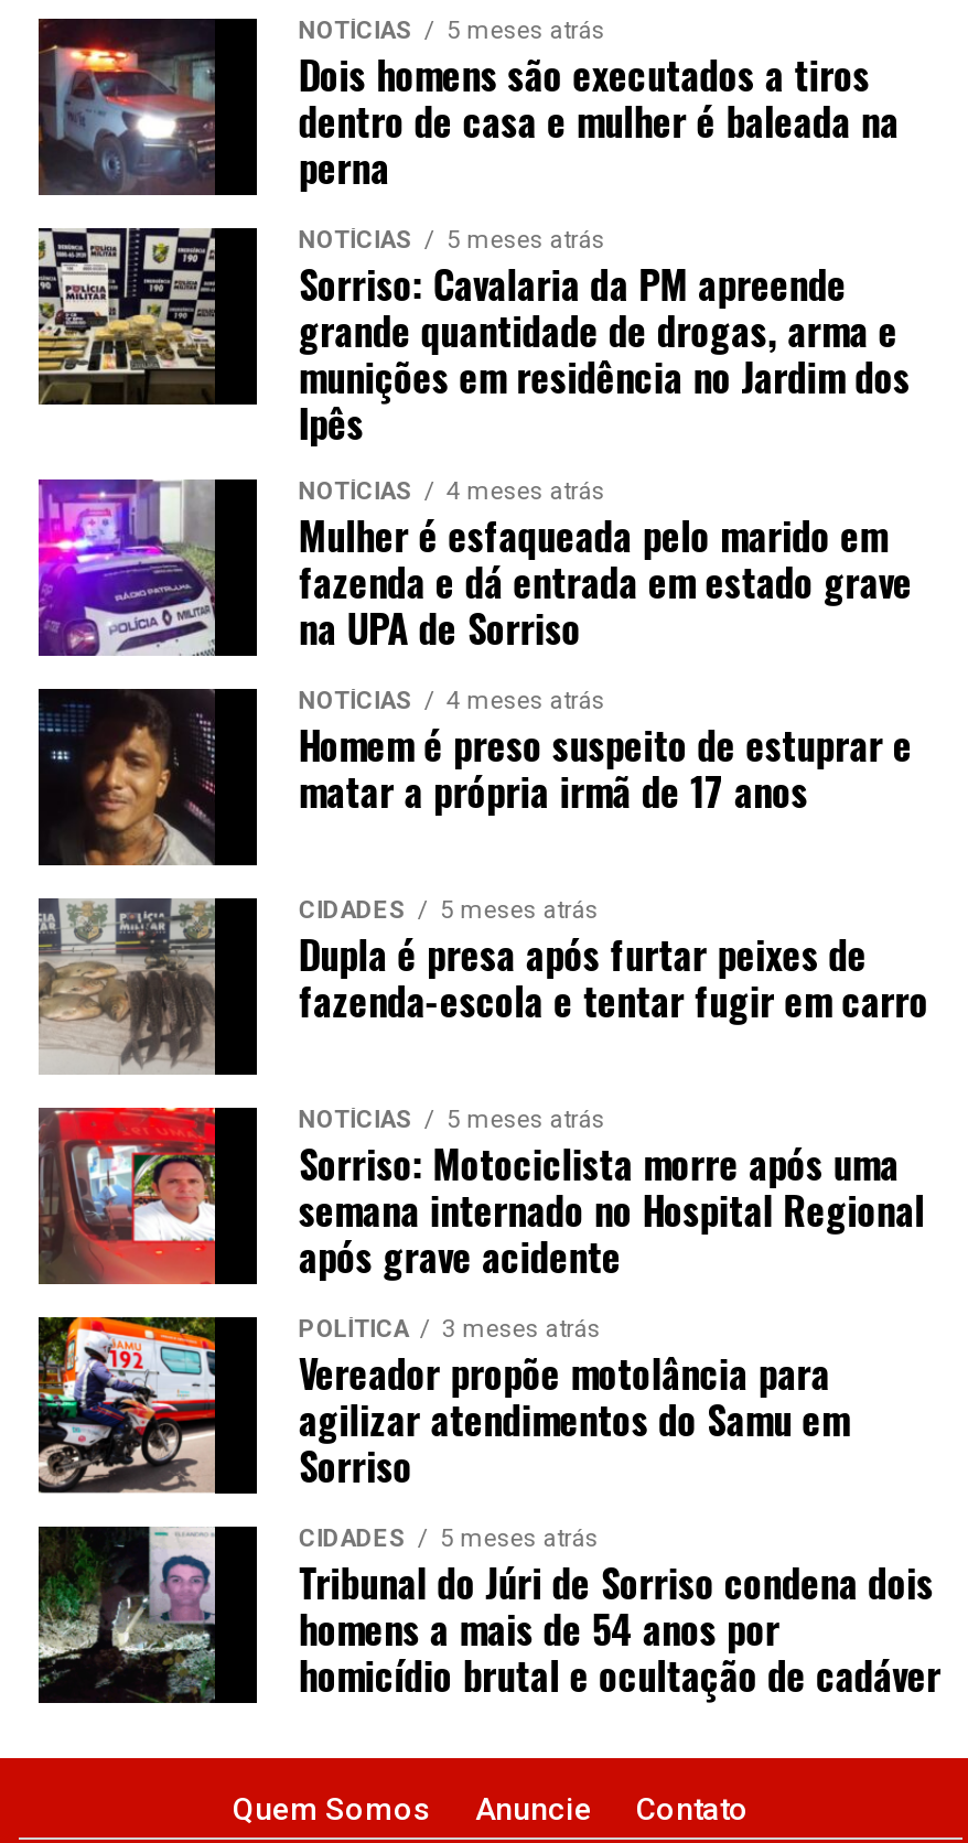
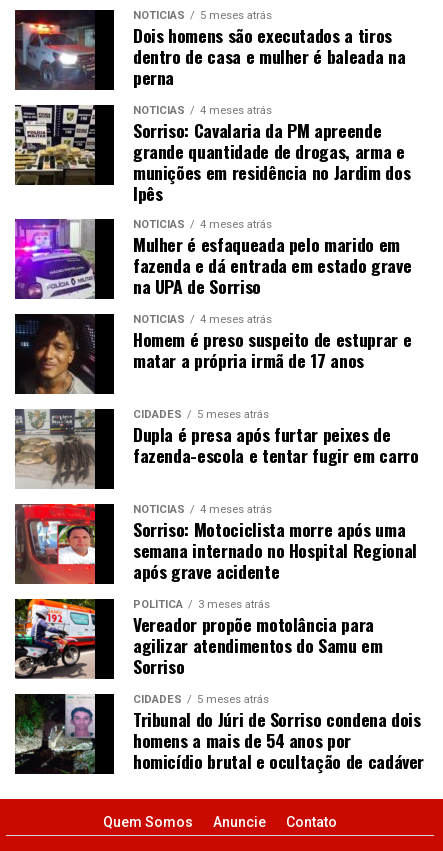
[299,226,605,255] NOTÍCIAS 5 meses atrás -> [133,104,272,117] NOTÍCIAS 4 meses atrás
[299,1106,605,1134] NOTÍCIAS 5 meses atrás -> [133,503,272,516] NOTÍCIAS 4 meses atrás

